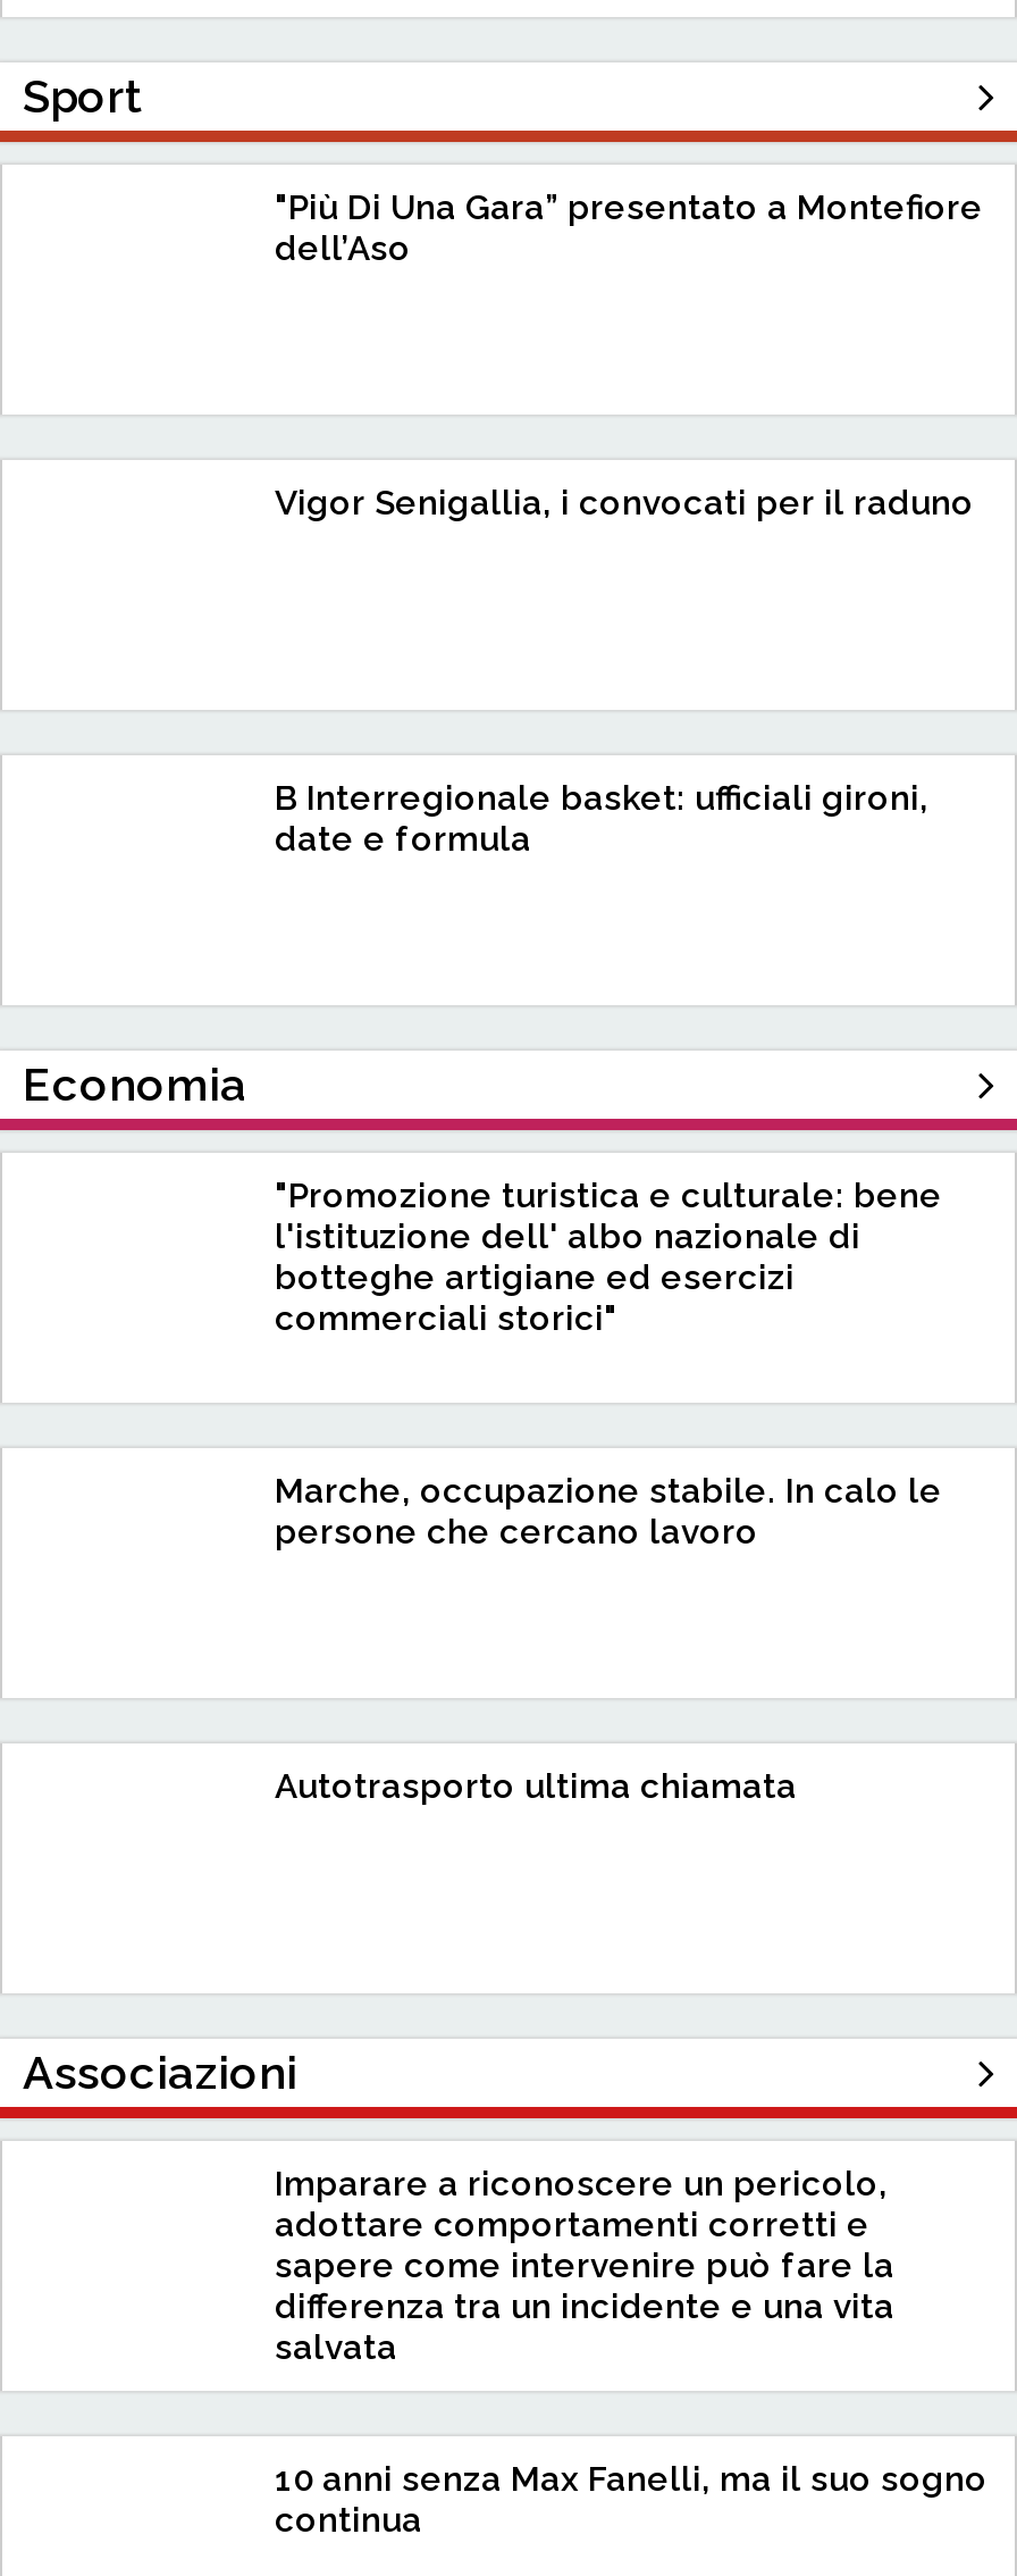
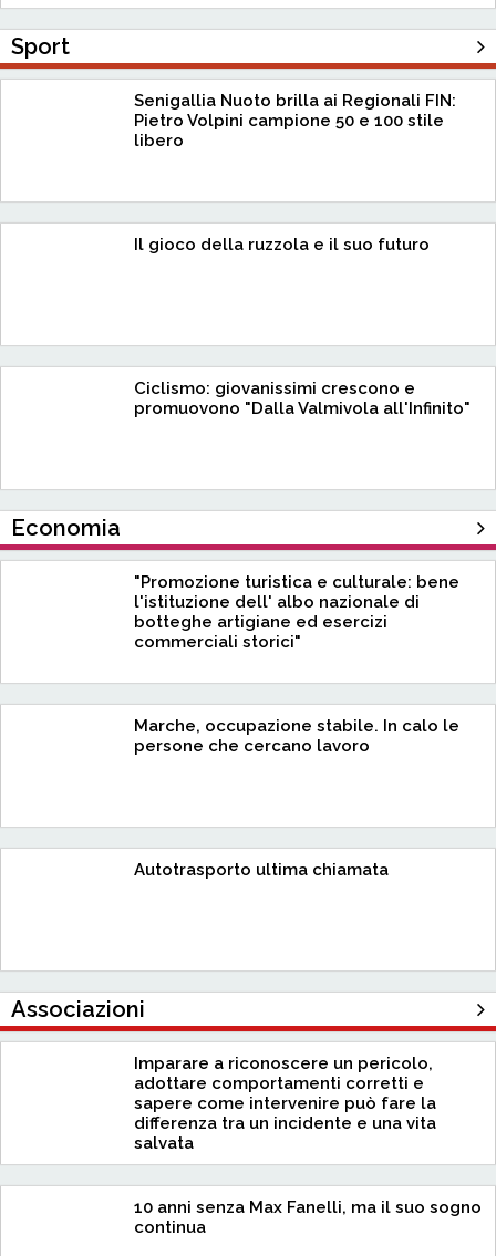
[275,188,983,270] "Più Di Una Gara” presentato a Montefiore | dell’Aso -> [134,91,456,151] Senigallia Nuoto brilla ai Regionali FIN: | Pietro Volpini campione 50 e 100 stile | libero
[275,483,974,524] Vigor Senigallia, i convocati per il raduno -> [134,235,430,255] Il gioco della ruzzola e il suo futuro
[275,779,928,860] B Interregionale basket: ufficiali gironi, | date e formula -> [134,379,471,419] Ciclismo: giovanissimi crescono e | promuovono "Dalla Valmivola all'Infinito"

